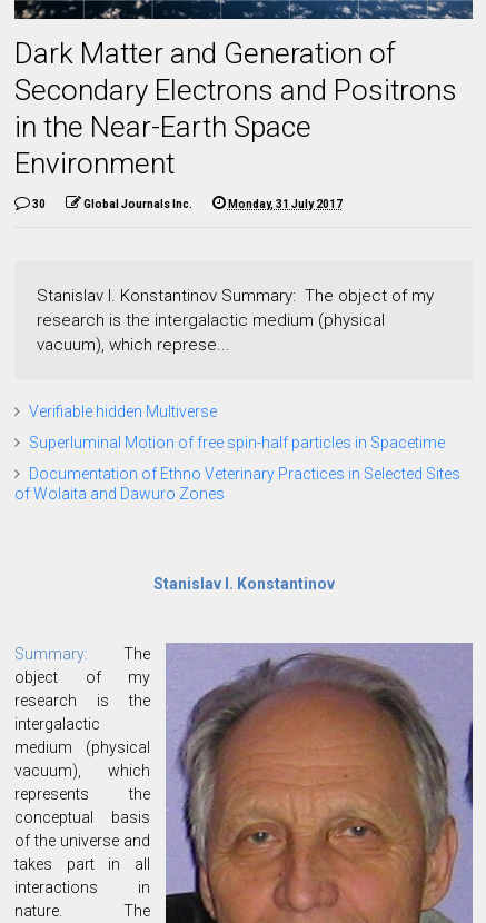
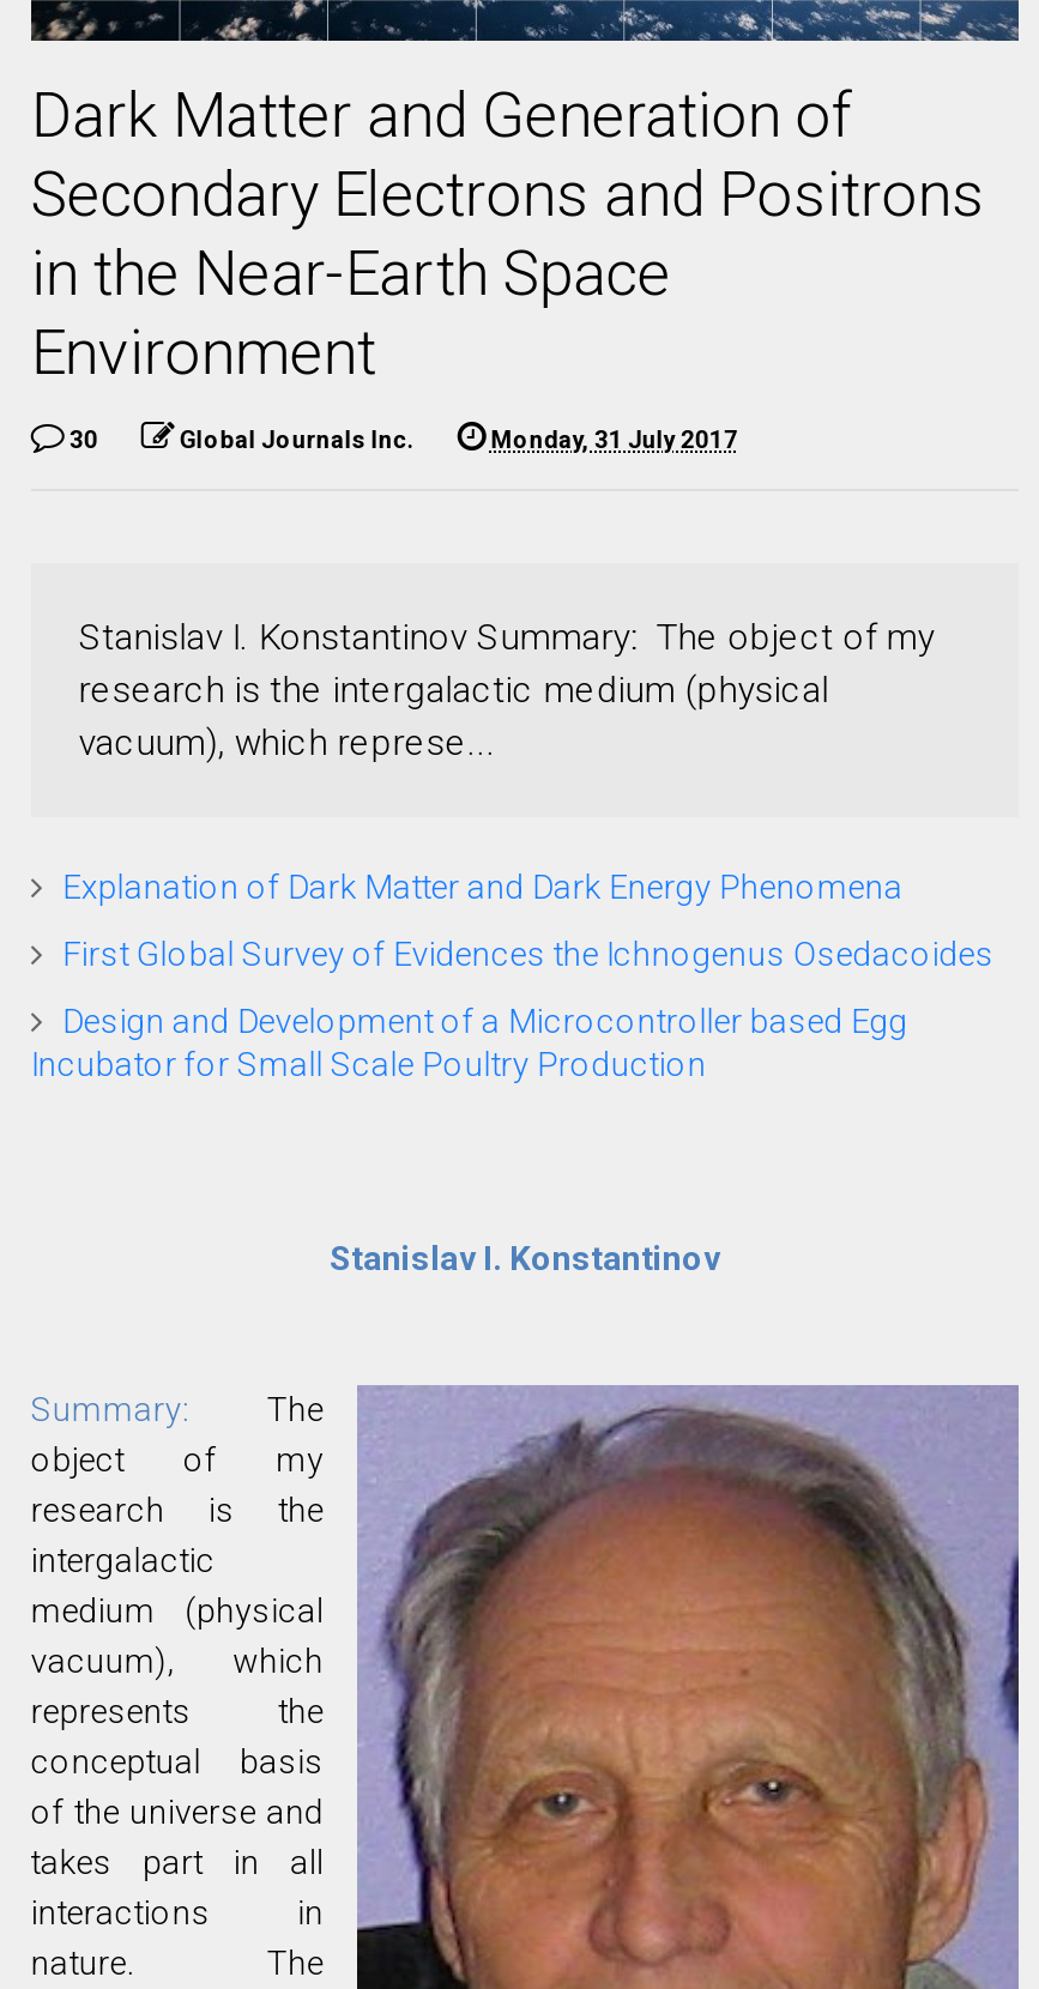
[29,403,217,421] Verifiable hidden Multiverse -> [62,868,903,906] Explanation of Dark Matter and Dark Energy Phenomena
[29,434,445,452] Superluminal Motion of free spin-half particles in Spacetime -> [62,935,994,973] First Global Survey of Evidences the Ichnogenus Osedacoides
[14,465,460,503] Documentation of Ethno Veterinary Practices in Selected Sites | of Wolaita and Dawuro Zones -> [31,1002,908,1084] Design and Development of a Microcontroller based Egg | Incubator for Small Scale Poultry Production

